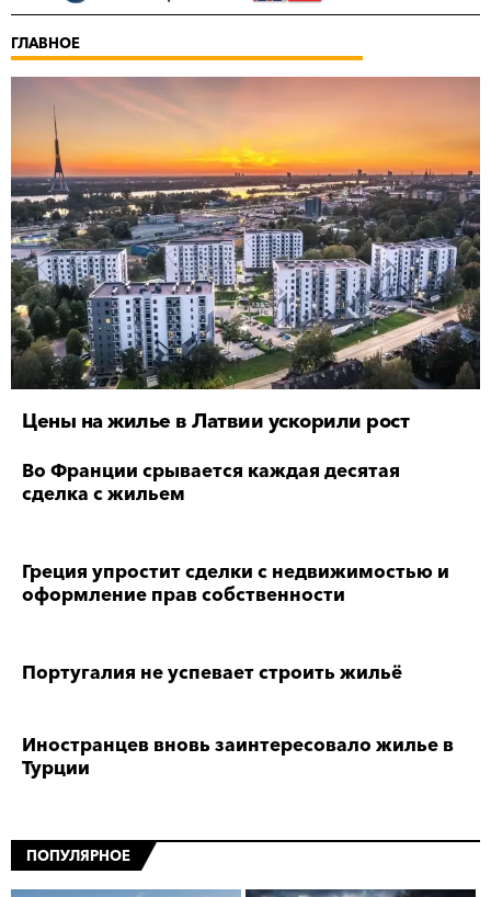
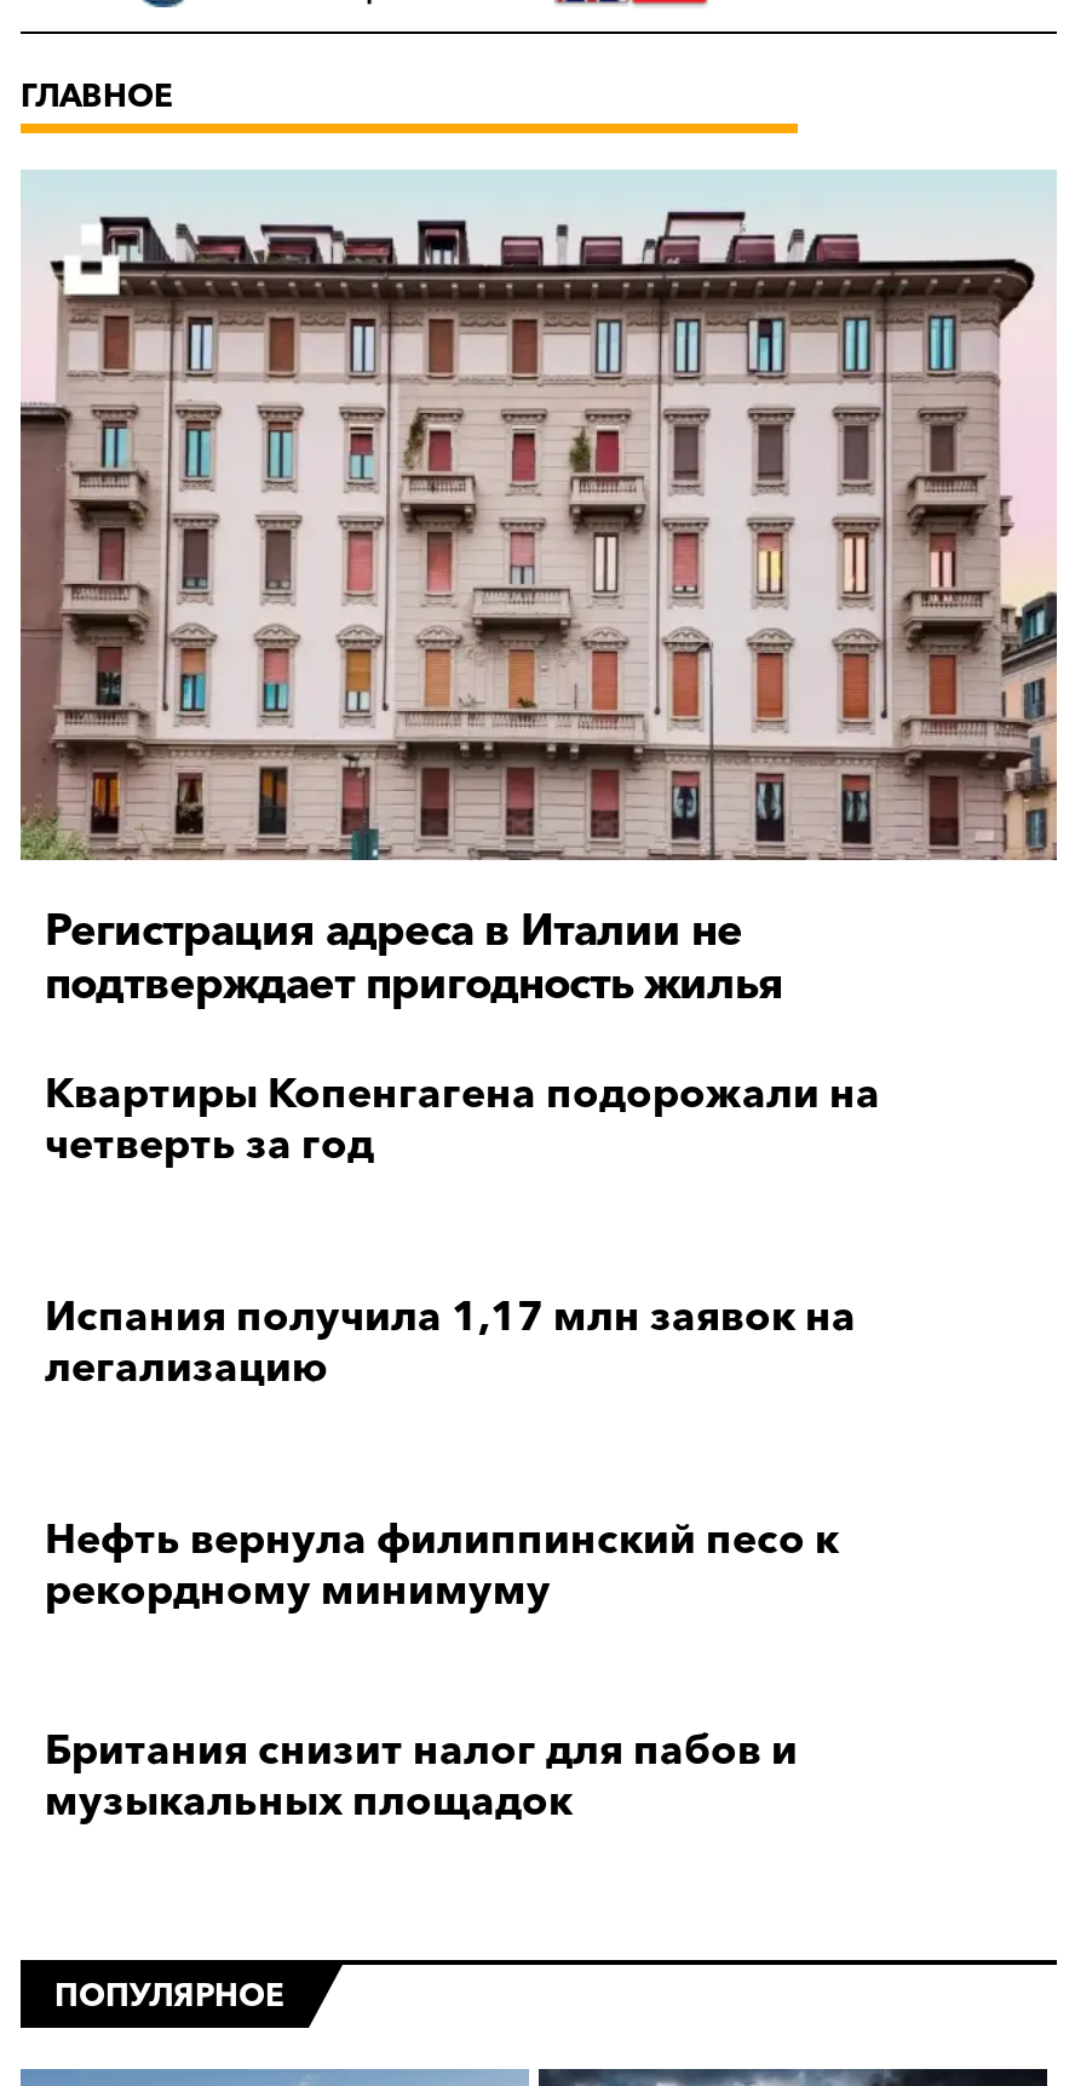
[10,77,481,433] [image] | Цены на жилье в Латвии ускорили рост -> [18,172,1059,1011] [image] | Регистрация адреса в Италии не | подтверждает пригодность жилья
[22,459,400,505] Во Франции срывается каждая десятая | сделка с жильем -> [45,1067,880,1168] Квартиры Копенгагена подорожали на | четверть за год
[22,559,449,605] Греция упростит сделки с недвижимостью и | оформление прав собственности -> [45,1289,856,1391] Испания получила 1,17 млн заявок на | легализацию
[22,660,402,683] Португалия не успевает строить жильё -> [45,1511,839,1613] Нефть вернула филиппинский песо к | рекордному минимуму
[22,733,454,779] Иностранцев вновь заинтересовало жилье в | Турции -> [45,1723,798,1825] Британия снизит налог для пабов и | музыкальных площадок

